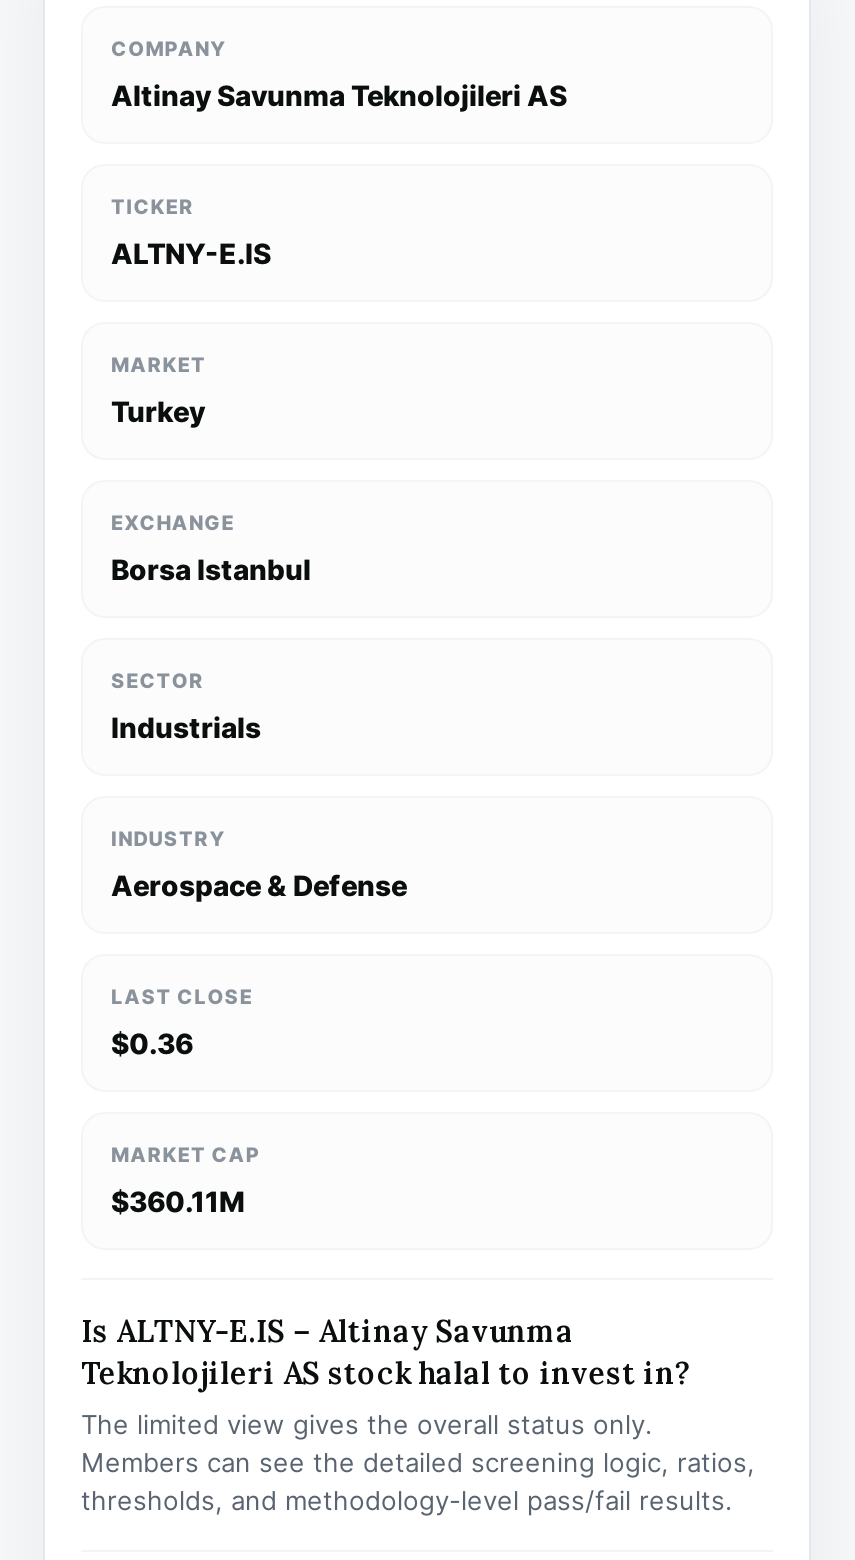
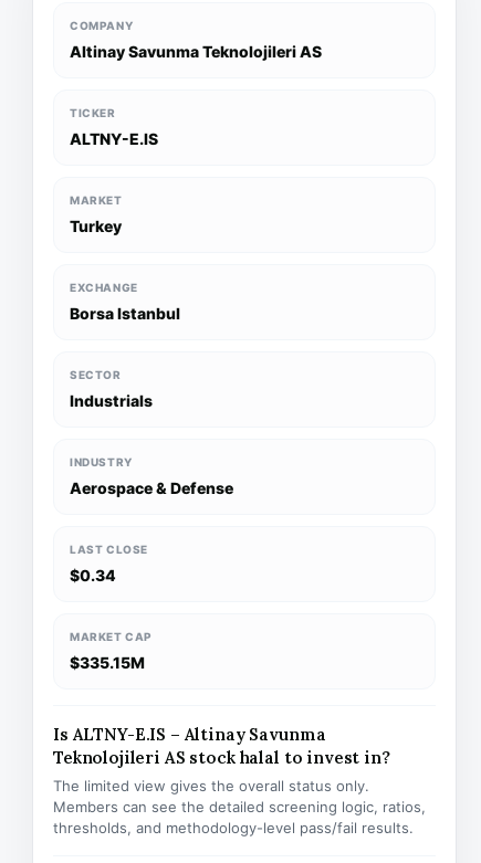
[111,1026,193,1060] $0.36 -> [70,566,116,585] $0.34
[111,1184,245,1218] $360.11M -> [70,653,145,672] $335.15M

